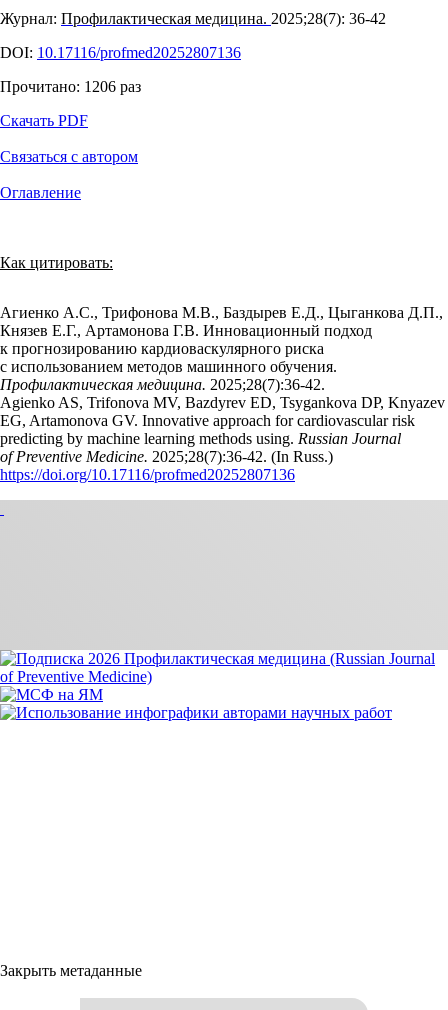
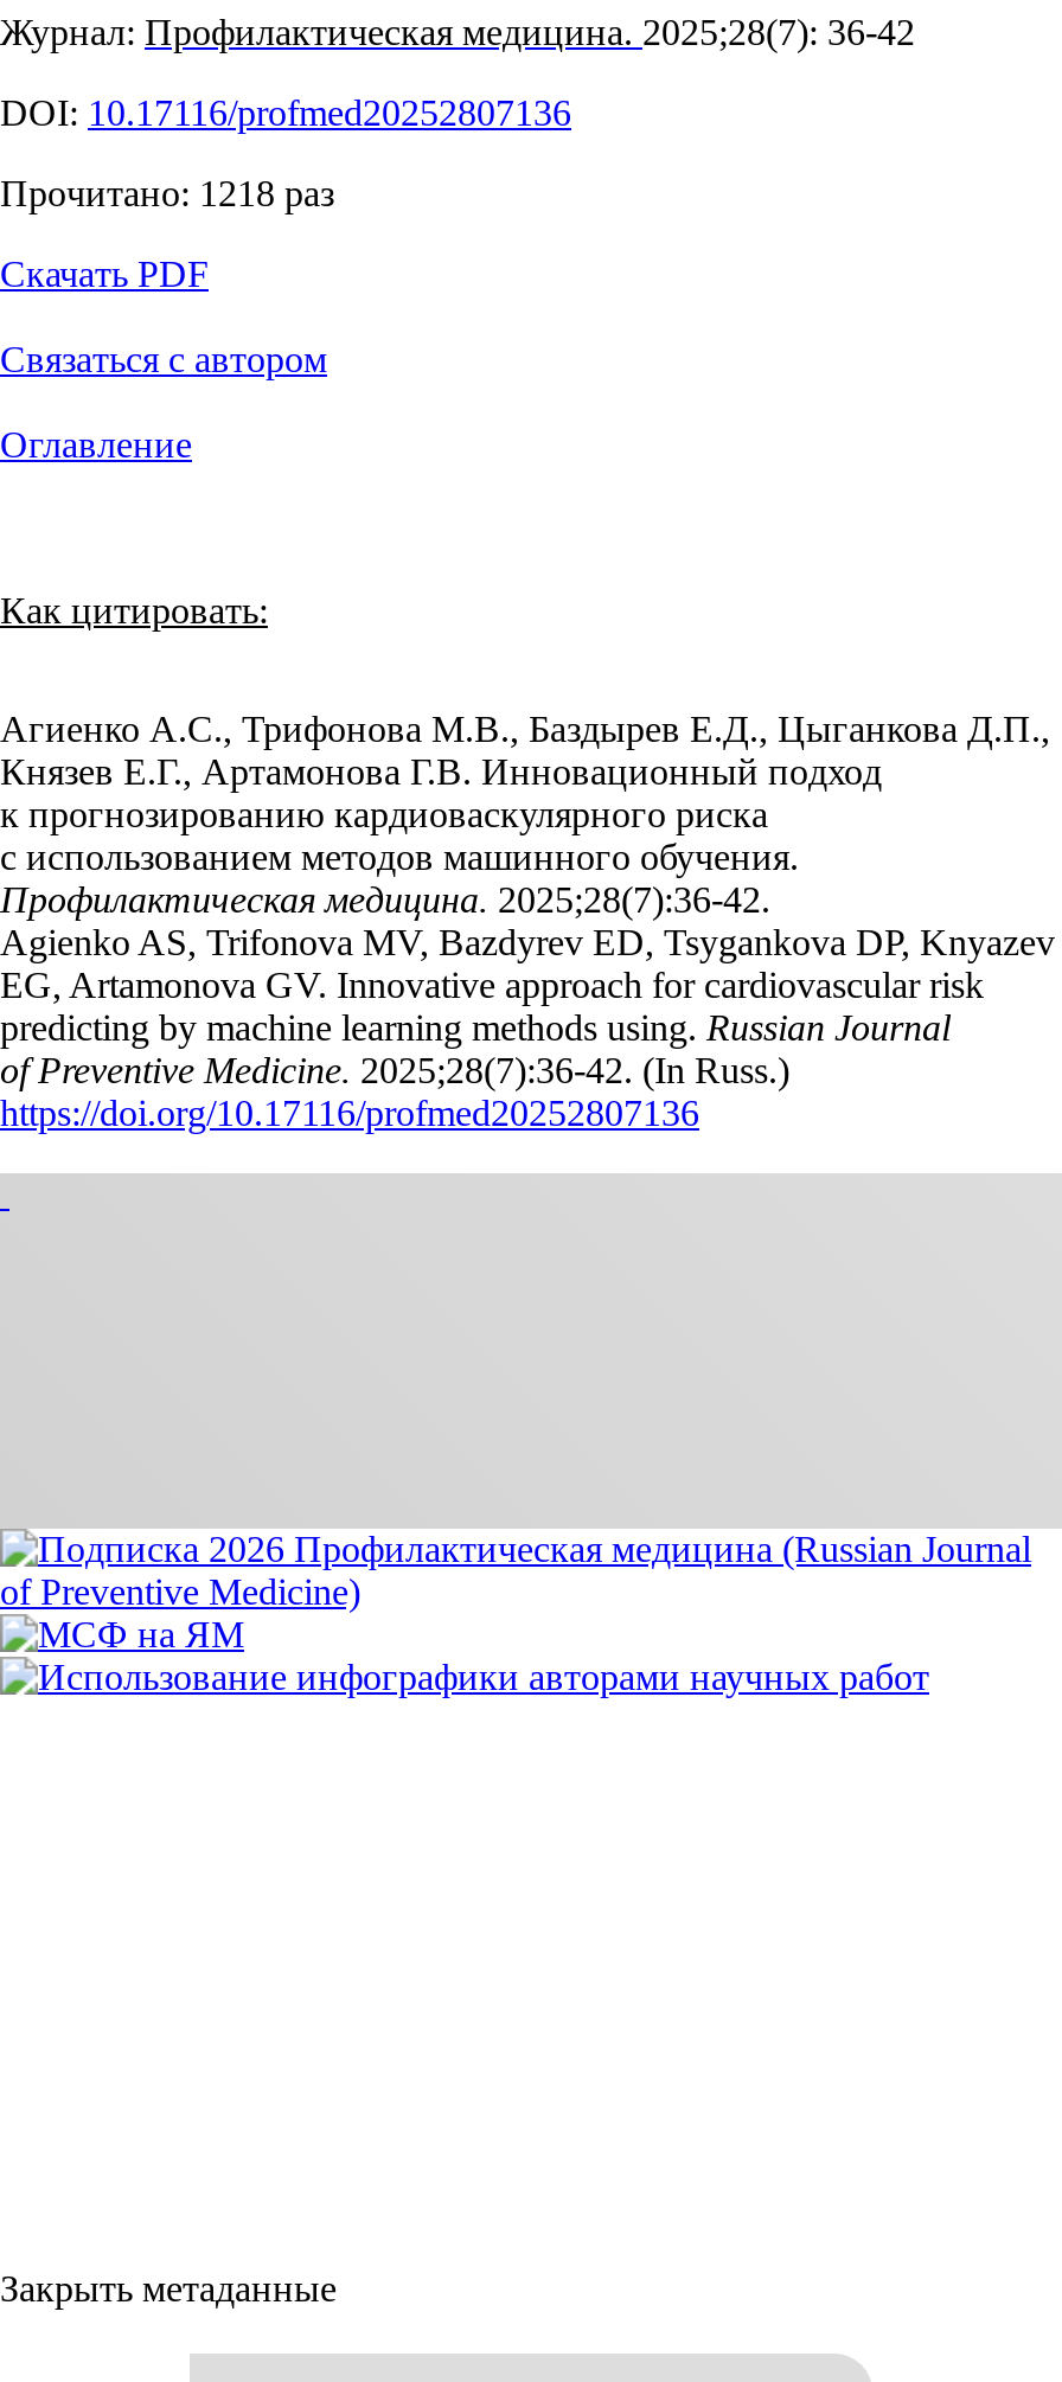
[0,78,141,95] Прочитано: 1206 раз -> [0,173,334,213] Прочитано: 1218 раз

